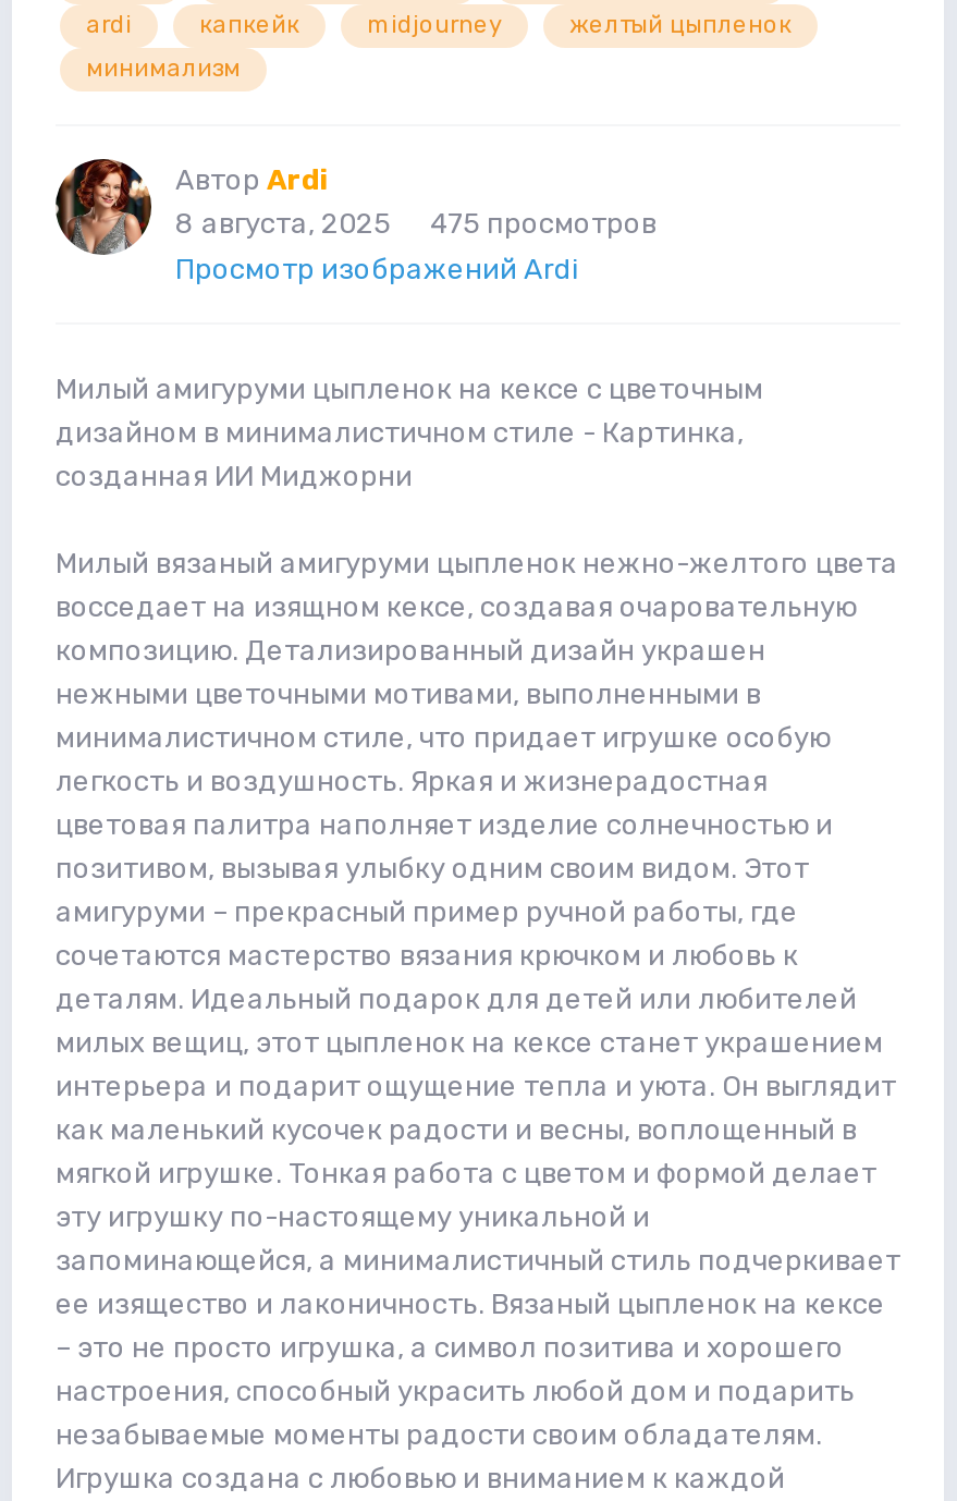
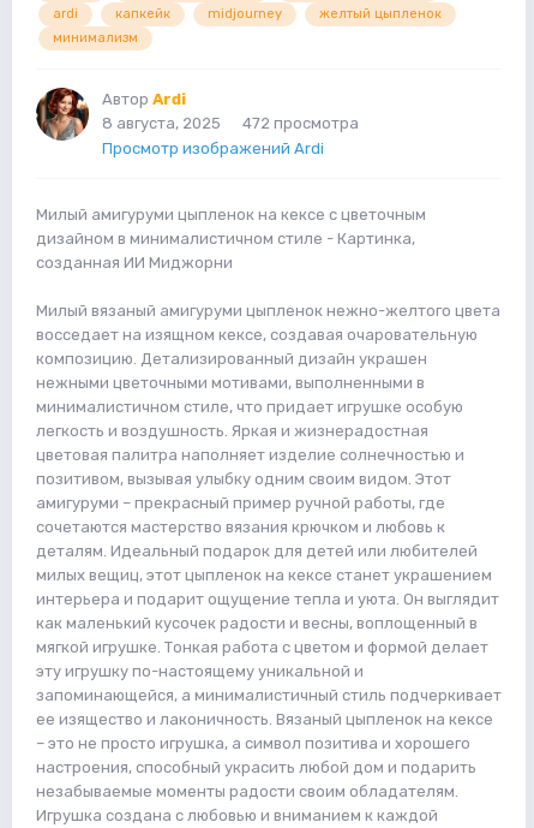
[175,208,657,241] 8 августа, 2025 475 просмотров -> [102,115,359,133] 8 августа, 2025 472 просмотра

